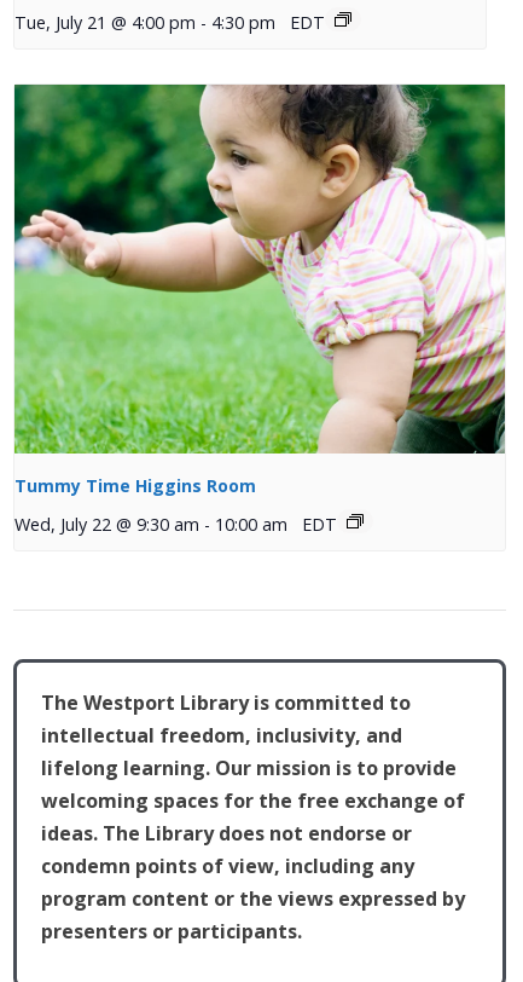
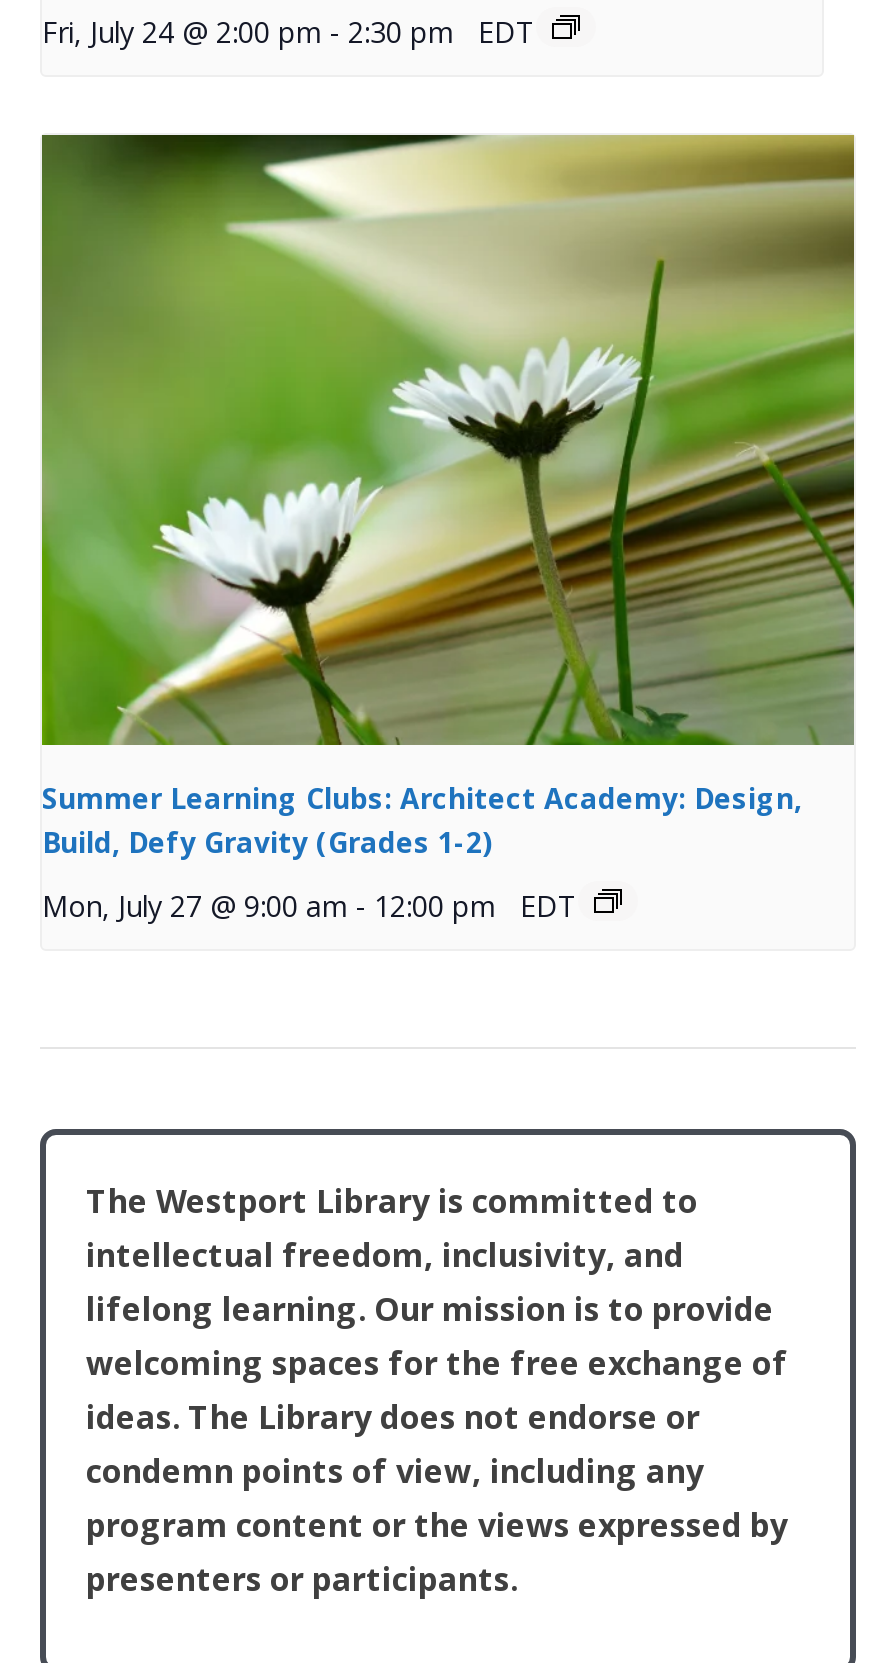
[14,11,325,34] Tue, July 21 @ 4:00 pm - 4:30 pm EDT -> [42,13,536,51] Fri, July 24 @ 2:00 pm - 2:30 pm EDT
[13,83,506,497] [image] | Tummy Time Higgins Room -> [40,133,856,860] [image] | Summer Learning Clubs: Architect Academy: Design, | Build, Defy Gravity (Grades 1-2)
[14,512,337,535] Wed, July 22 @ 9:30 am - 10:00 am EDT -> [42,886,578,924] Mon, July 27 @ 9:00 am - 12:00 pm EDT

